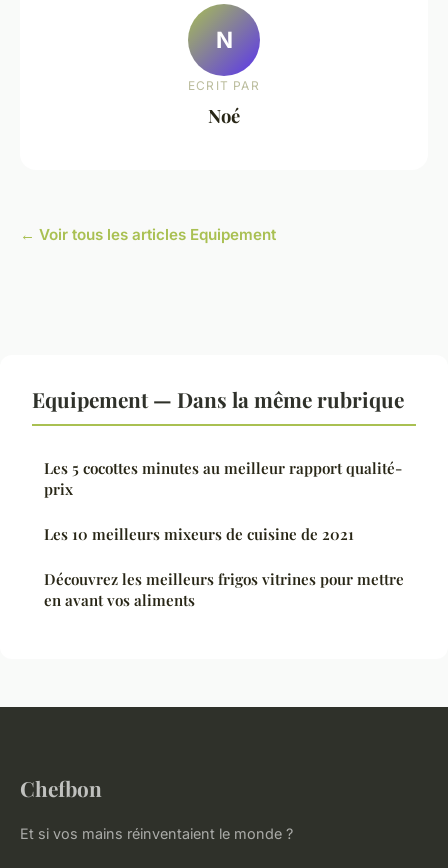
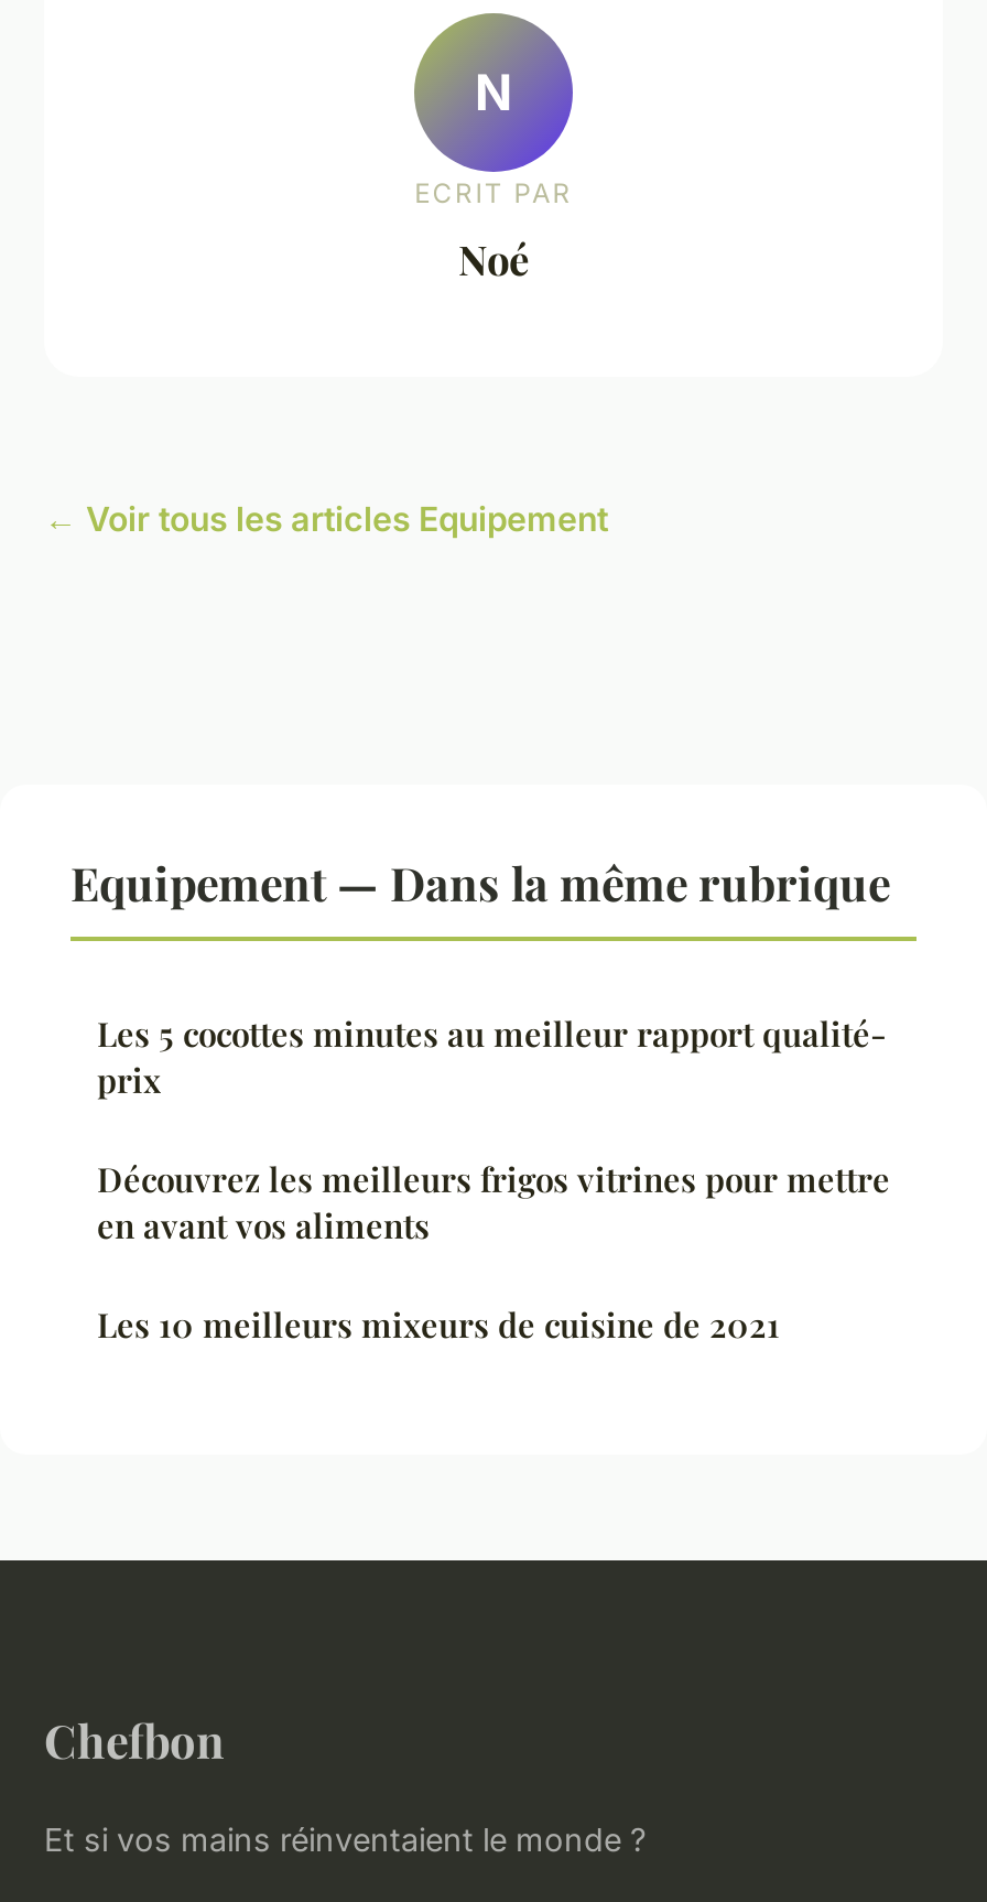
moved [44,524,354,544] -> [97,1302,780,1346]: Les 10 meilleurs mixeurs de cuisine de 2021
moved [44,569,404,610] -> [97,1157,890,1247]: Découvrez les meilleurs frigos vitrines pour mettre | en avant vos aliments

